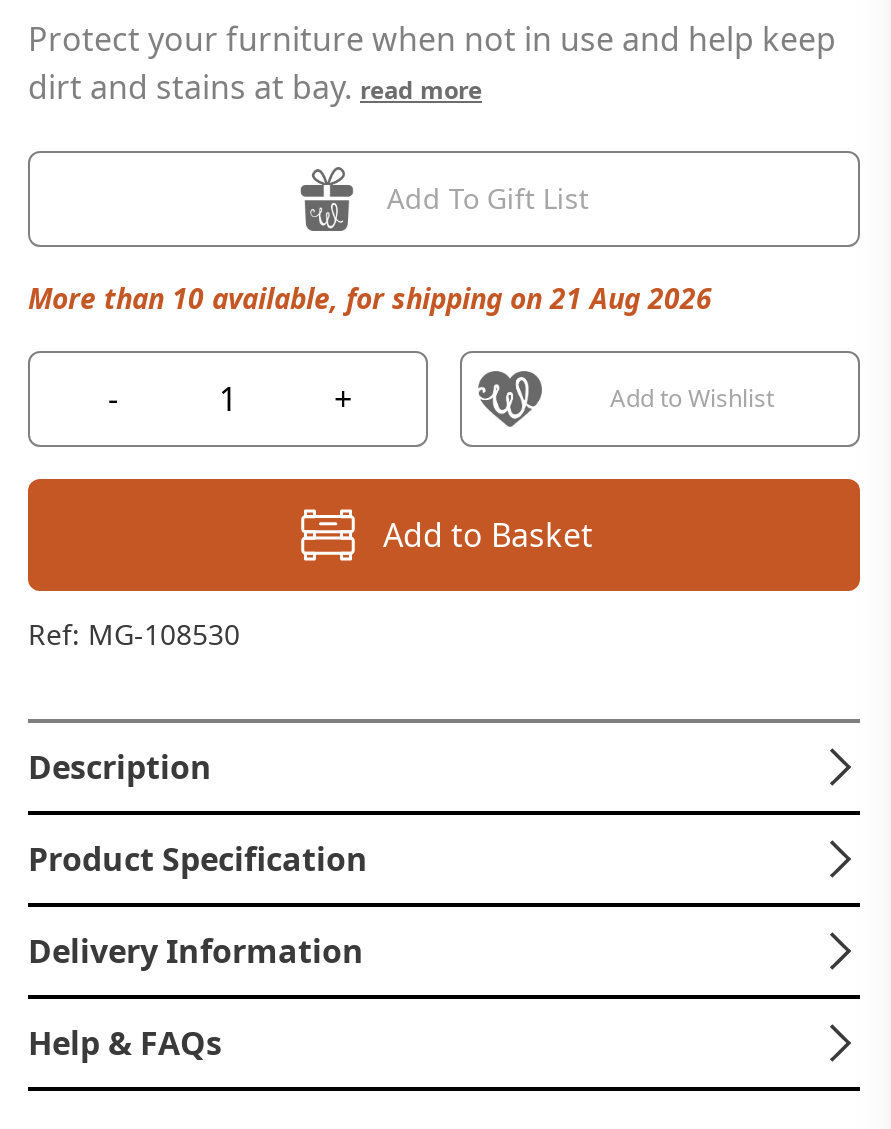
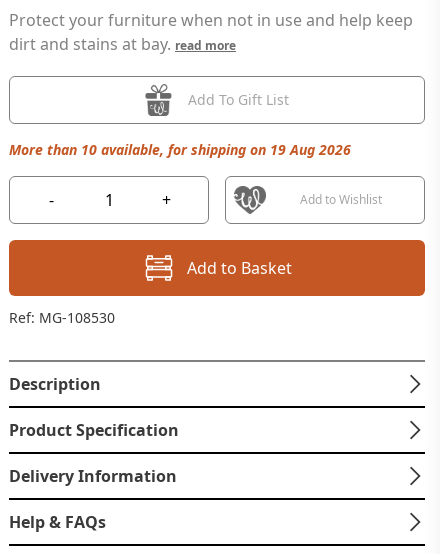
[28,279,712,317] More than 10 available, for shipping on 21 Aug 2026 -> [9,140,351,159] More than 10 available, for shipping on 19 Aug 2026

